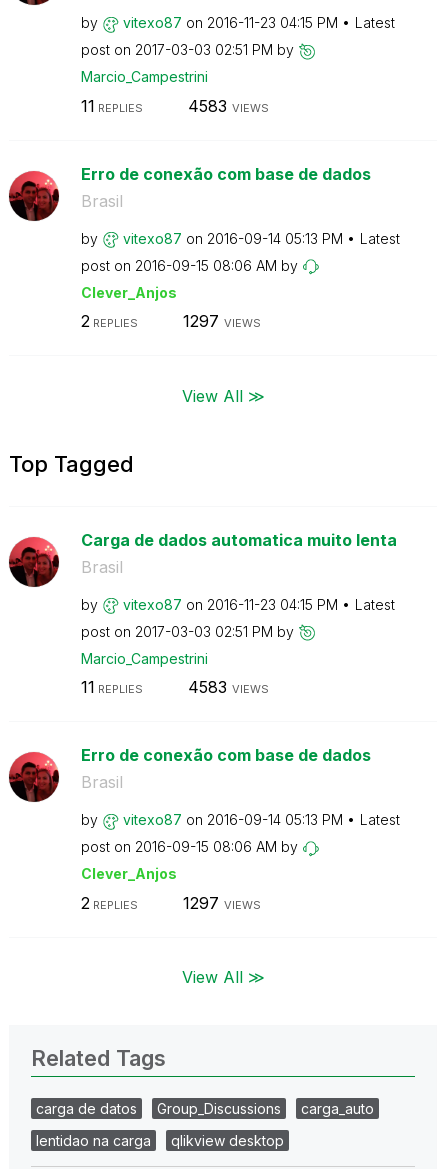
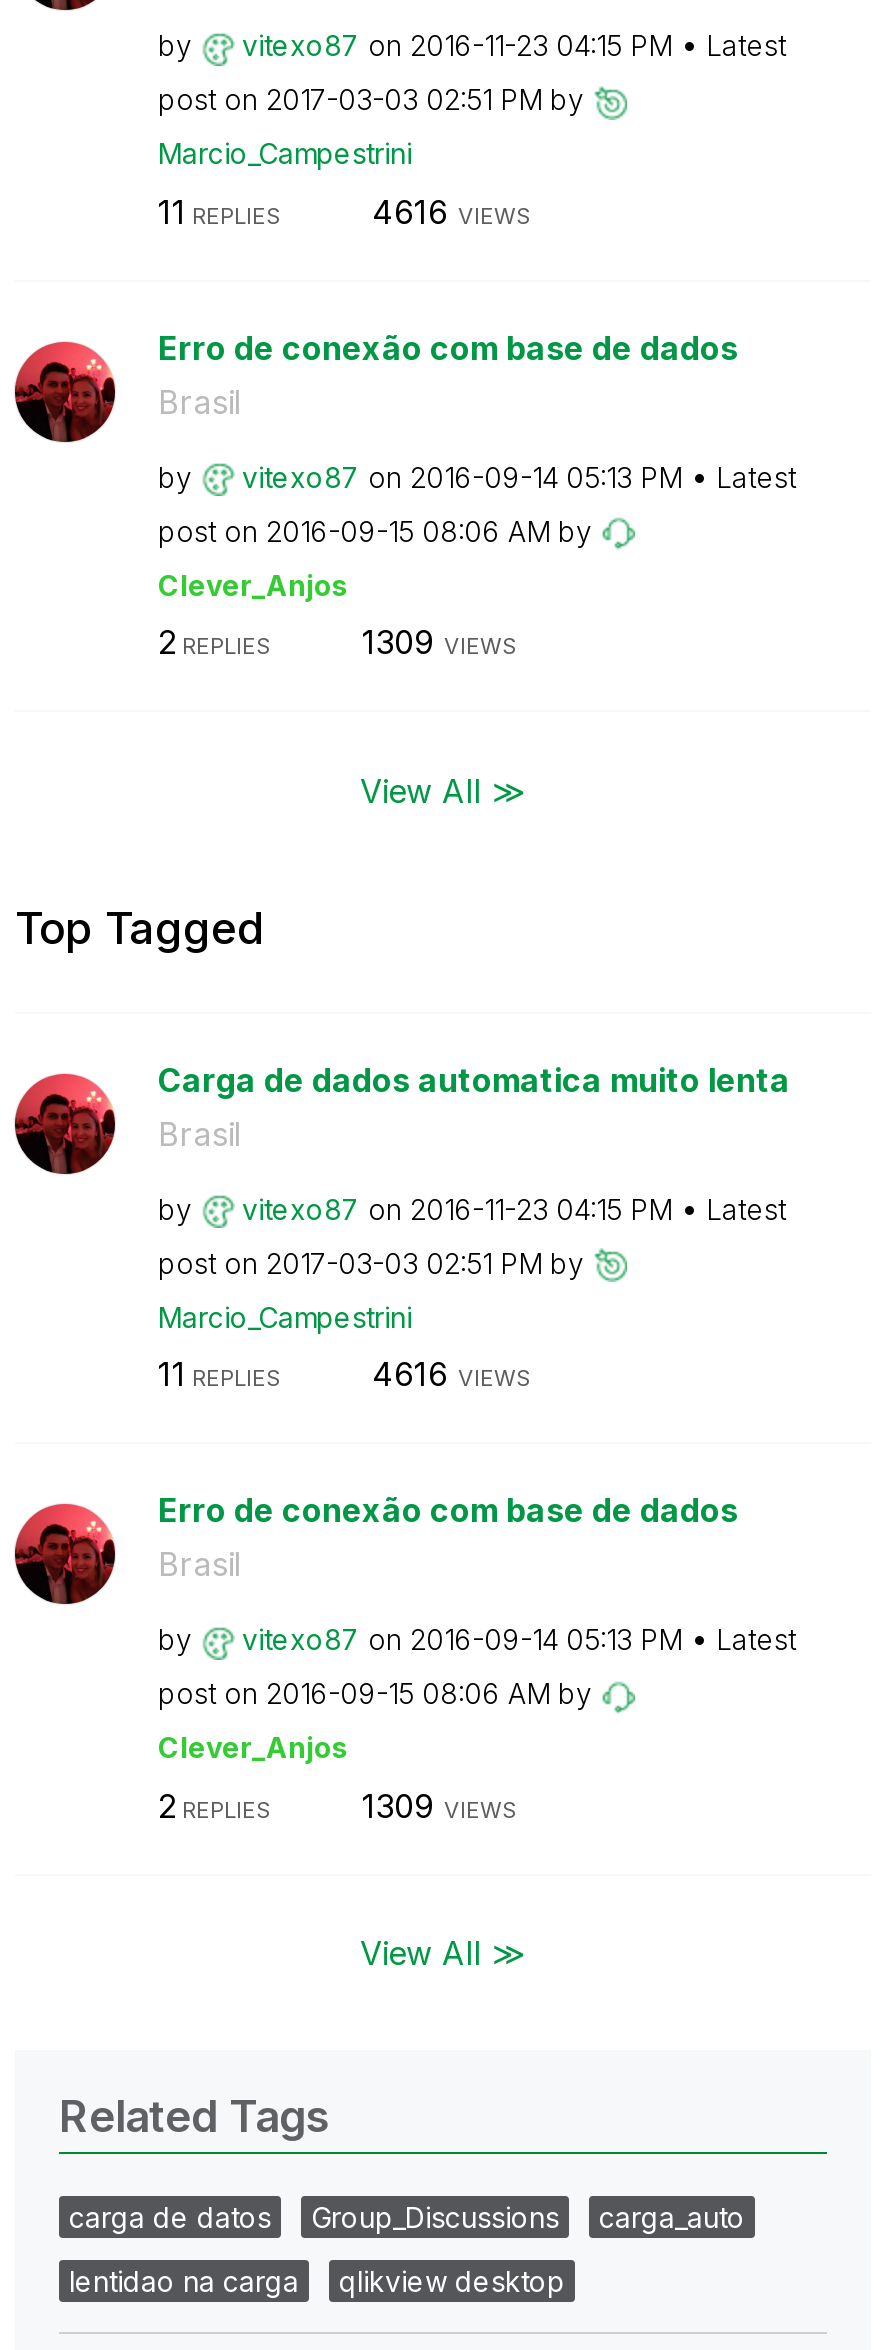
[187,95,268,115] 4583 VIEWS -> [372,191,532,231] 4616 VIEWS
[182,311,260,331] 1297 VIEWS -> [362,622,518,662] 1309 VIEWS
[187,677,268,697] 4583 VIEWS -> [372,1354,532,1394] 4616 VIEWS
[182,892,260,912] 1297 VIEWS -> [362,1785,518,1825] 1309 VIEWS

